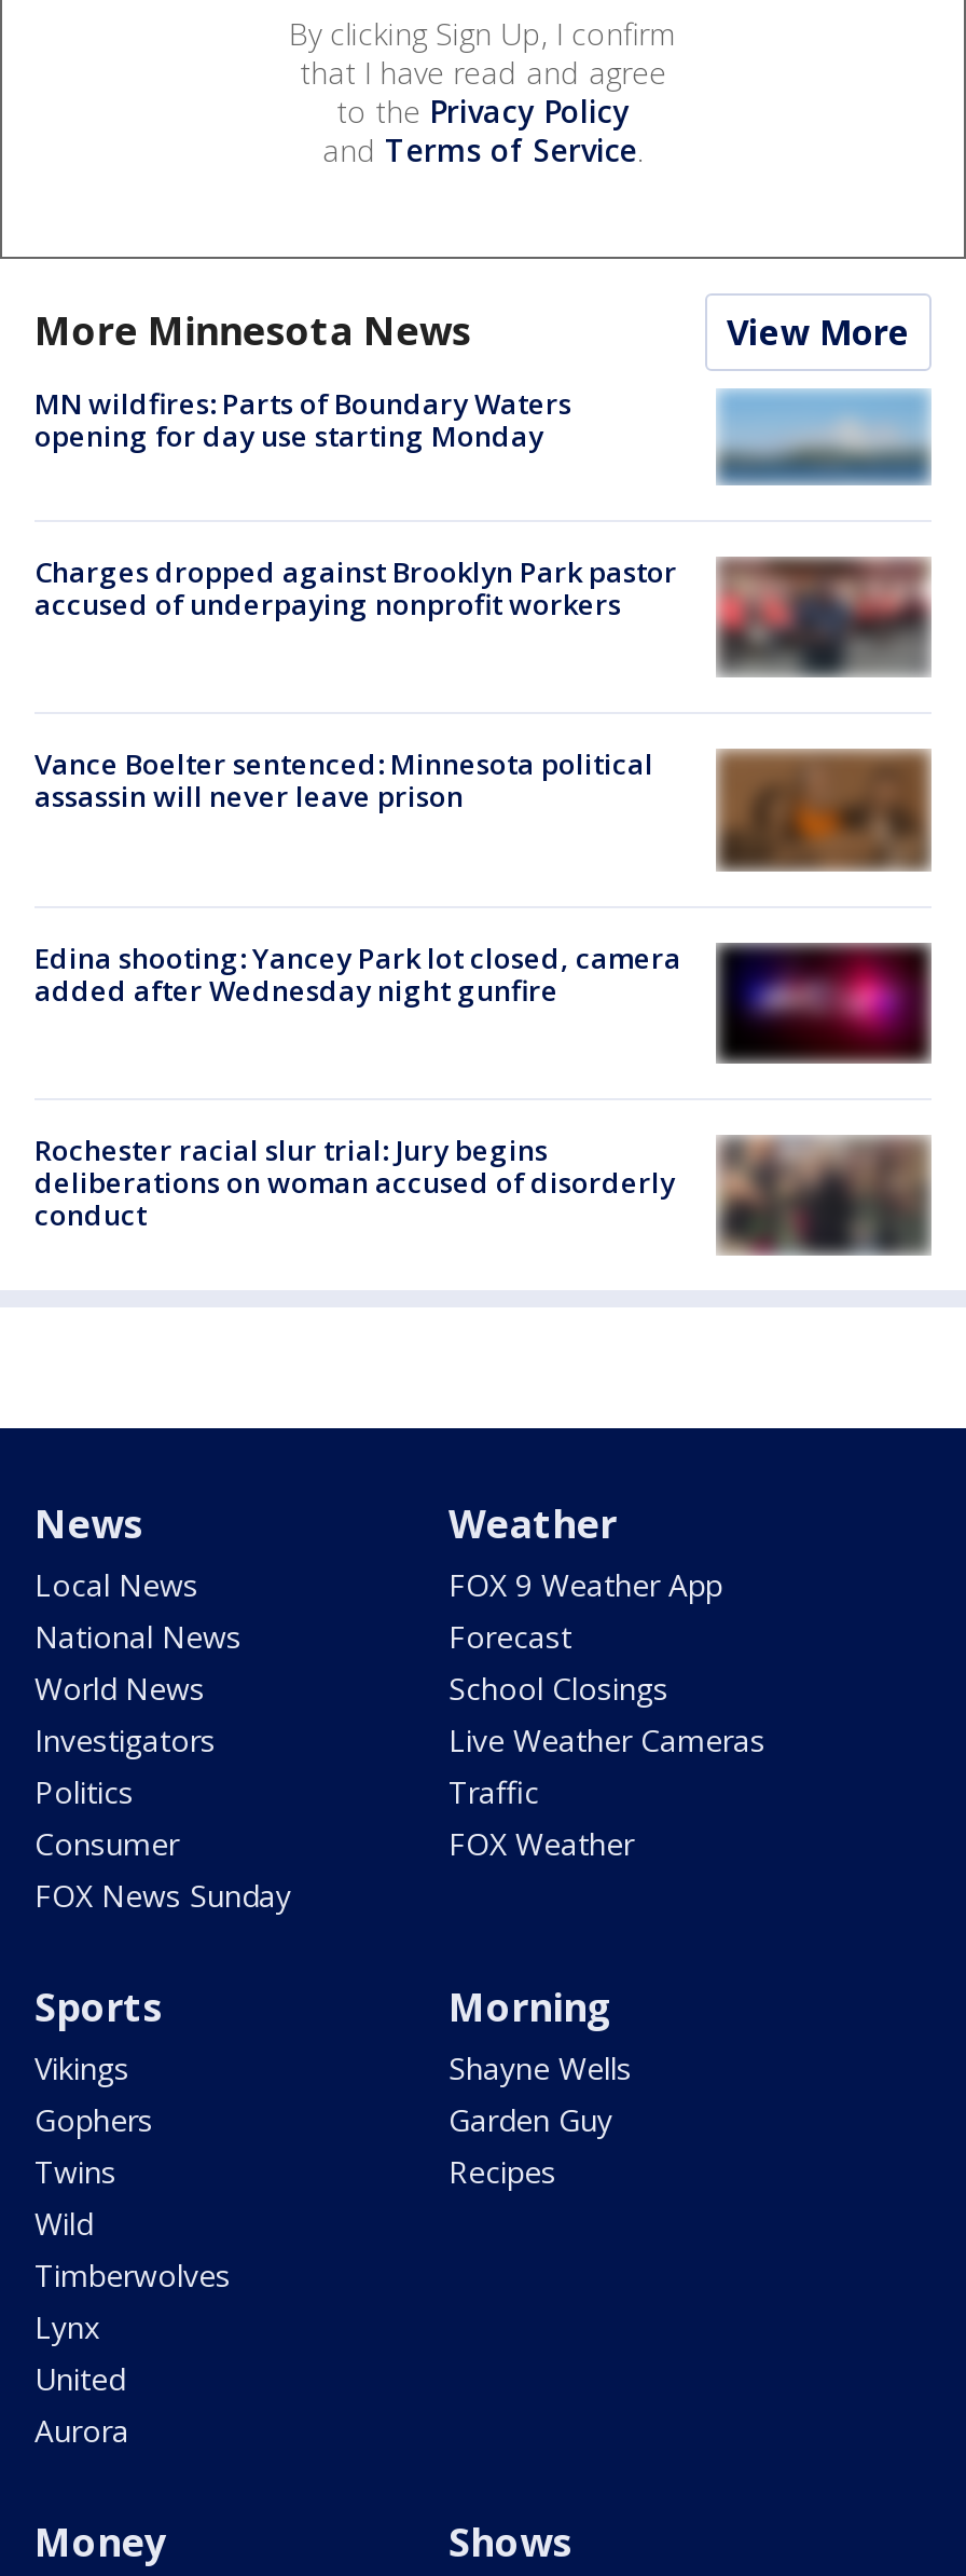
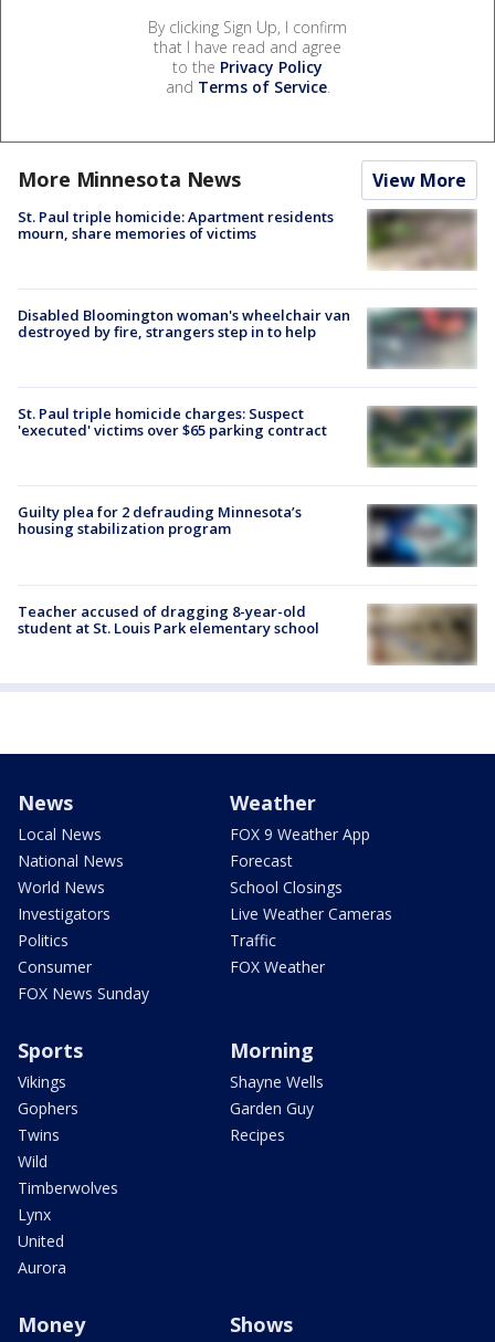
[34,384,571,455] MN wildfires: Parts of Boundary Waters | opening for day use starting Monday -> [18,206,334,243] St. Paul triple homicide: Apartment residents | mourn, share memories of victims
[718,389,931,487] [image] -> [367,209,477,270] [image]
[34,552,929,674] [image] | Charges dropped against Brooklyn Park pastor | accused of underpaying nonprofit workers -> [18,305,475,367] [image] | Disabled Bloomington woman's wheelchair van | destroyed by fire, strangers step in to help
[34,745,929,873] [image] | Vance Boelter sentenced: Minnesota political | assassin will never leave prison -> [18,404,476,468] [image] | St. Paul triple homicide charges: Suspect | 'executed' victims over $65 parking contract
[34,937,681,1009] Edina shooting: Yancey Park lot closed, camera | added after Wednesday night gunfire -> [18,502,302,539] Guilty plea for 2 defrauding Minnesota’s | housing stabilization program
[718,942,929,1065] [image] -> [369,504,477,567] [image]
[34,1130,675,1234] Rochester racial slur trial: Jury begins | deliberations on woman accused of disorderly | conduct -> [18,601,319,637] Teacher accused of dragging 8-year-old | student at St. Louis Park elementary school
[718,1138,916,1252] [image] -> [369,606,467,665] [image]

